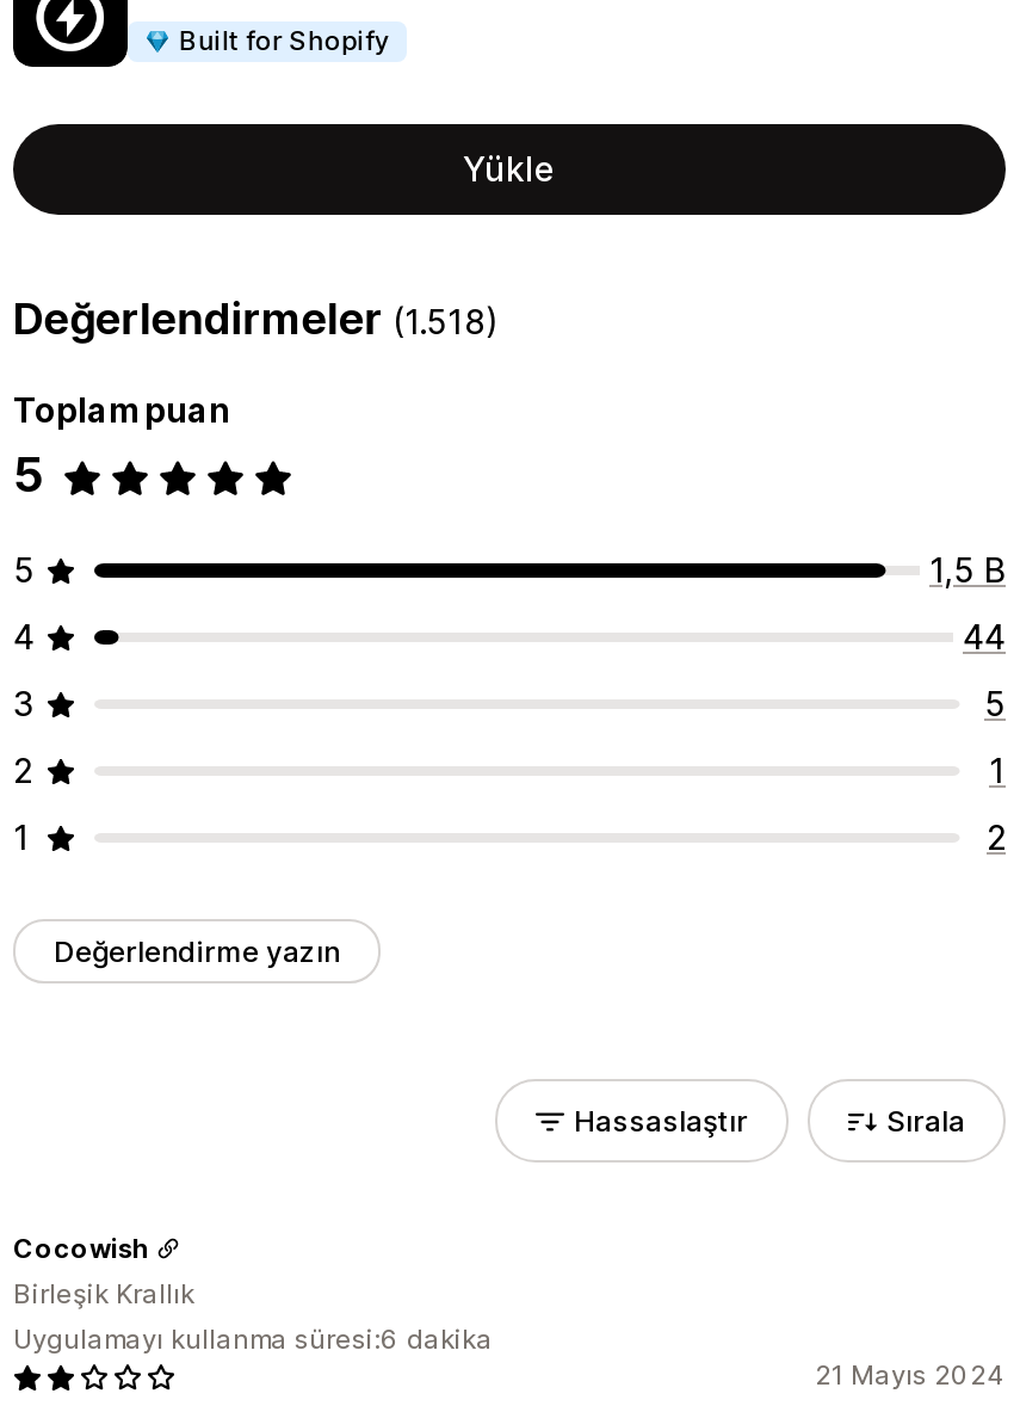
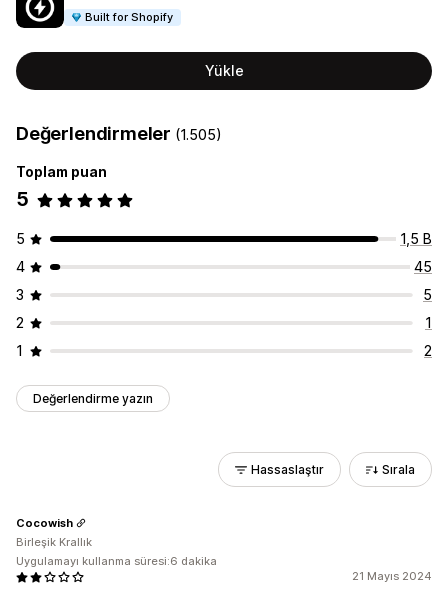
[13,294,500,344] Değerlendirmeler (1.518) -> [16,123,222,144] Değerlendirmeler (1.505)
[963,616,1006,656] 44 -> [414,258,432,275] 45

